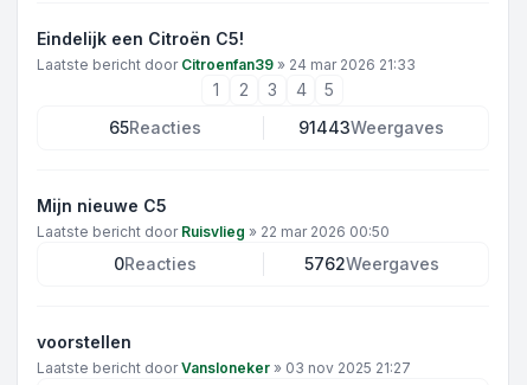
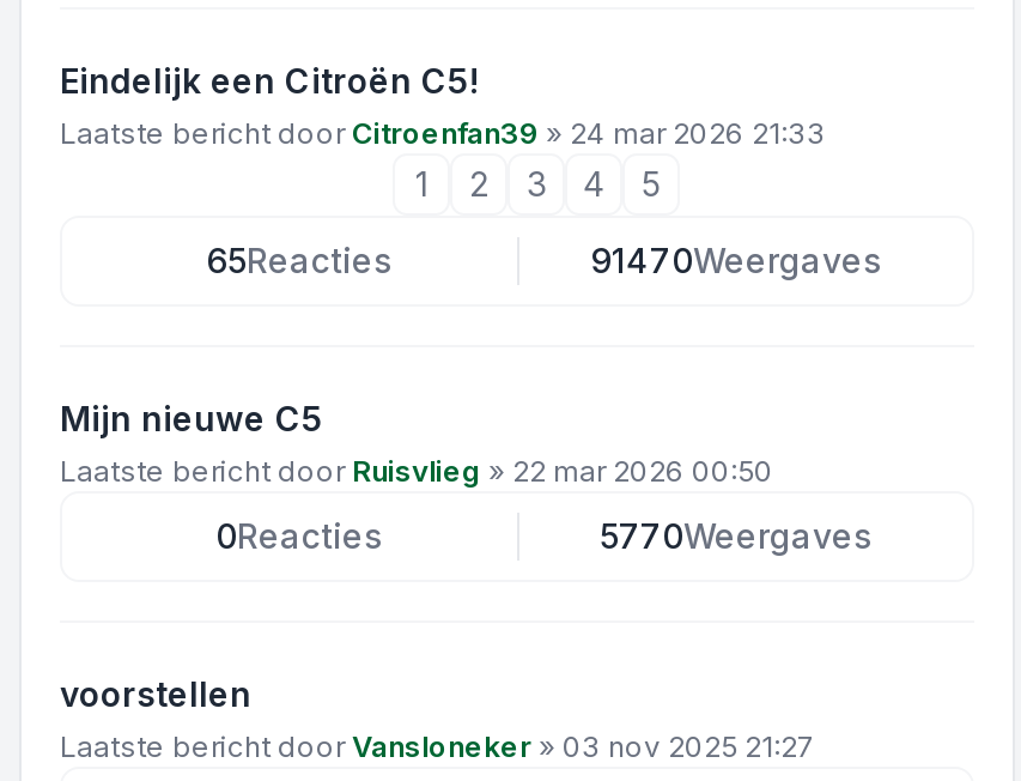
[298,117,444,137] 91443Weergaves -> [590,240,882,280] 91470Weergaves
[304,254,439,274] 5762Weergaves -> [600,515,873,556] 5770Weergaves

